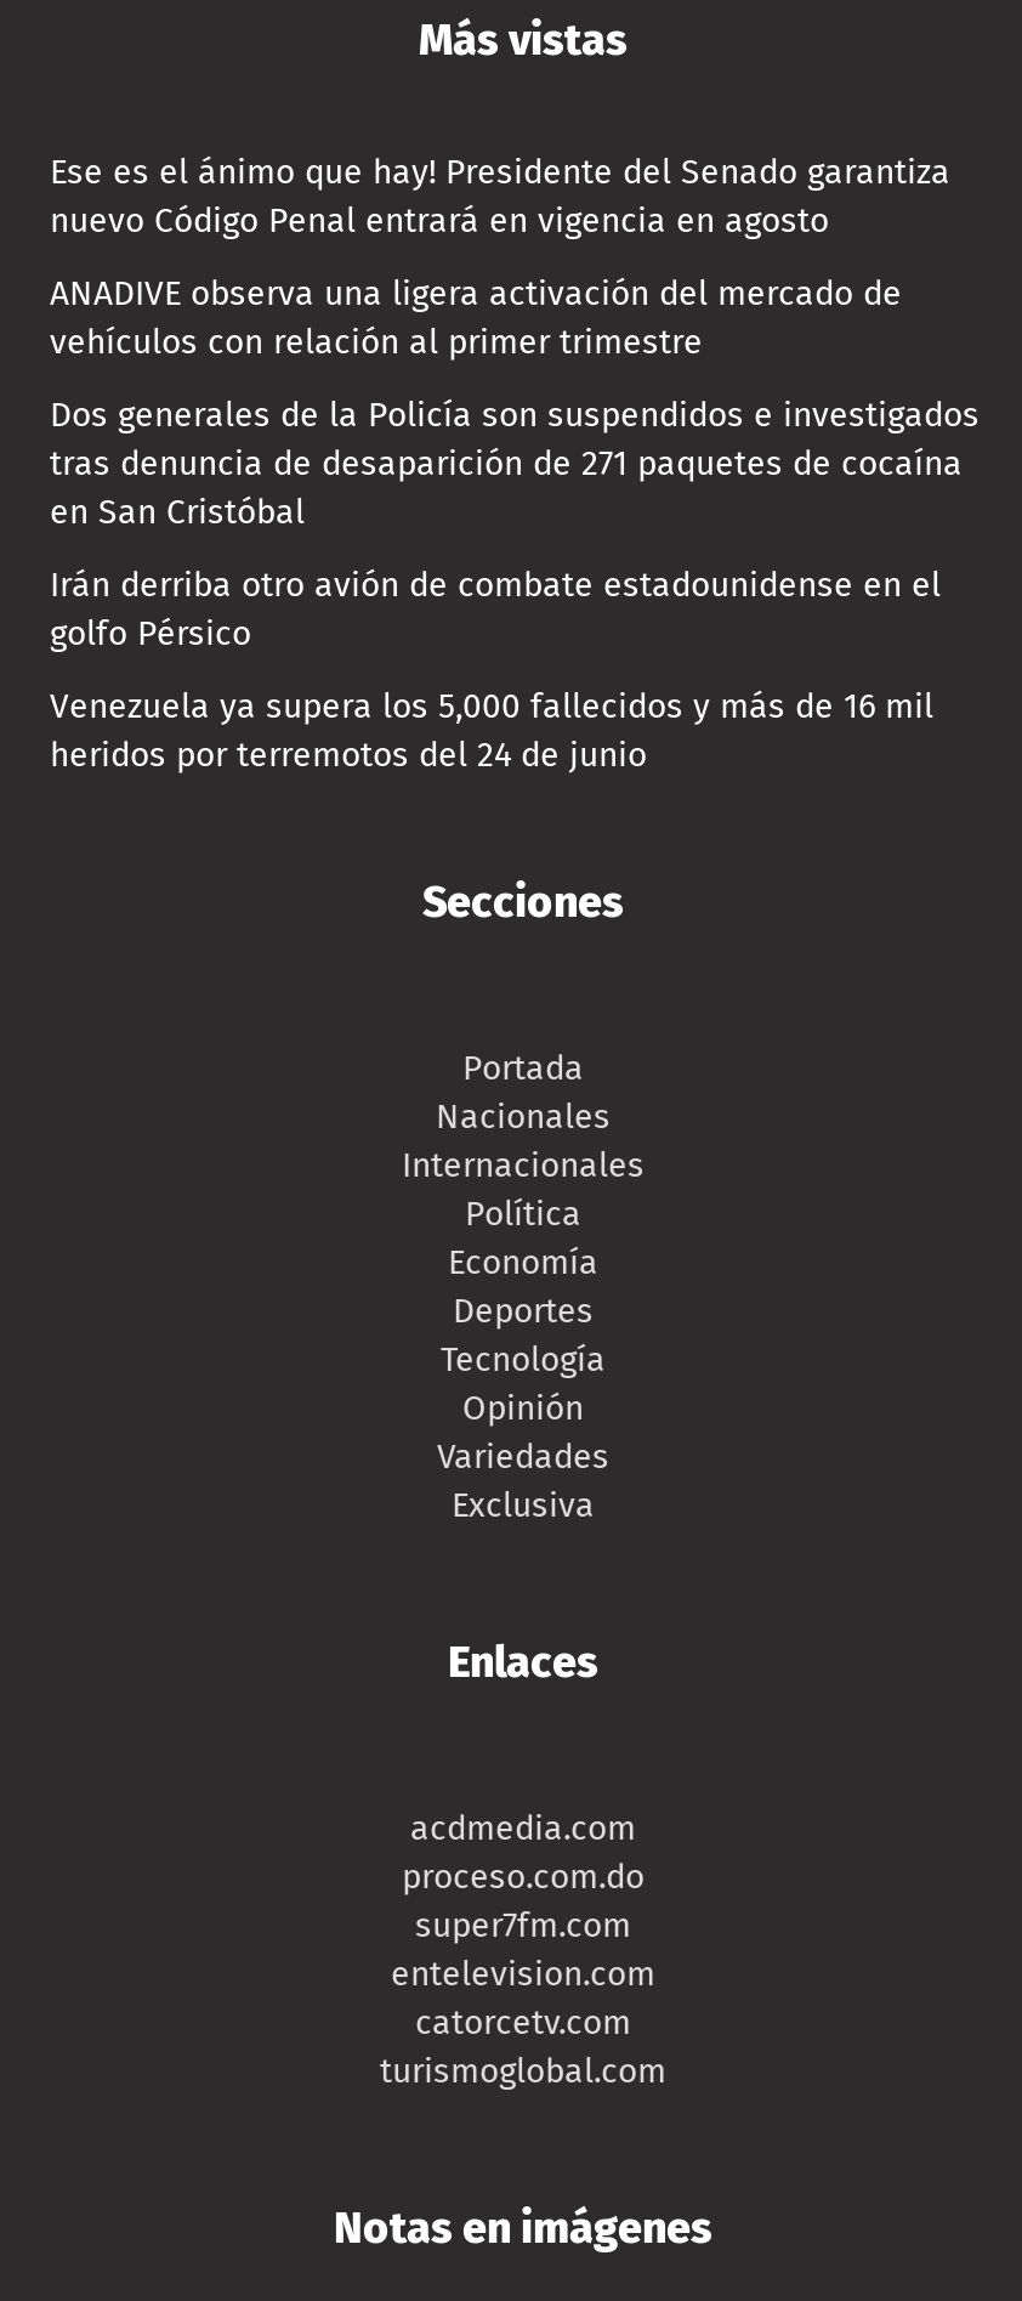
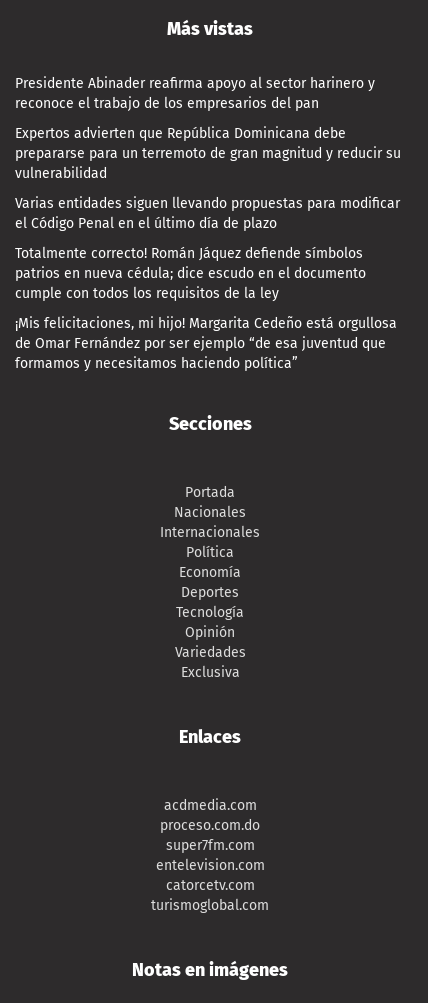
[50,151,950,240] Ese es el ánimo que hay! Presidente del Senado garantiza | nuevo Código Penal entrará en vigencia en agosto -> [15,74,375,111] Presidente Abinader reafirma apoyo al sector harinero y | reconoce el trabajo de los empresarios del pan
[50,272,902,362] ANADIVE observa una ligera activación del mercado de | vehículos con relación al primer trimestre -> [15,124,401,181] Expertos advierten que República Dominicana debe | prepararse para un terremoto de gran magnitud y reducir su | vulnerabilidad
[50,393,980,532] Dos generales de la Policía son suspendidos e investigados | tras denuncia de desaparición de 271 paquetes de cocaína | en San Cristóbal -> [15,194,400,231] Varias entidades siguen llevando propuestas para modificar | el Código Penal en el último día de plazo
[50,563,941,653] Irán derriba otro avión de combate estadounidense en el | golfo Pérsico -> [15,244,366,301] Totalmente correcto! Román Jáquez defiende símbolos | patrios en nueva cédula; dice escudo en el documento | cumple con todos los requisitos de la ley
[50,685,933,775] Venezuela ya supera los 5,000 fallecidos y más de 16 mil | heridos por terremotos del 24 de junio -> [15,314,397,371] ¡Mis felicitaciones, mi hijo! Margarita Cedeño está orgullosa | de Omar Fernández por ser ejemplo “de esa juventud que | formamos y necesitamos haciendo política”

